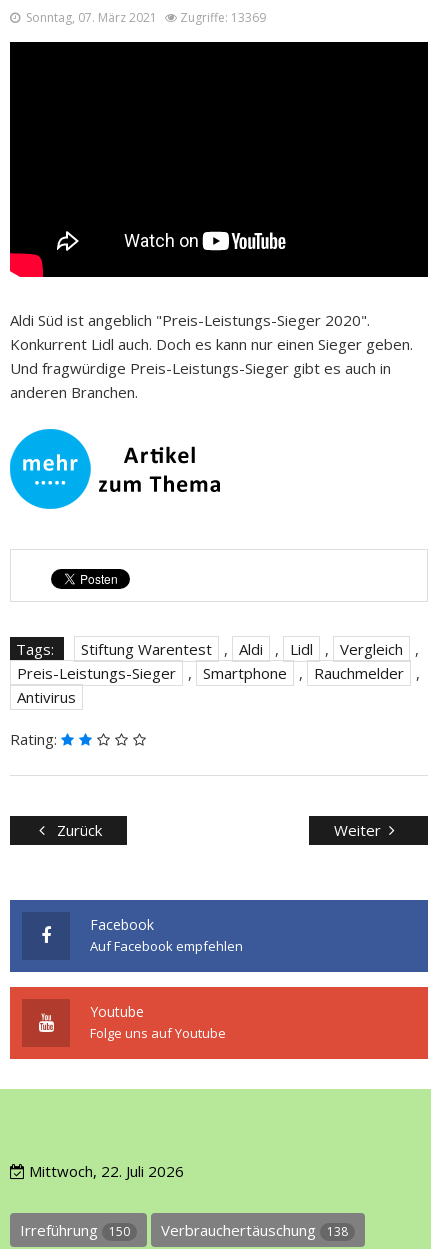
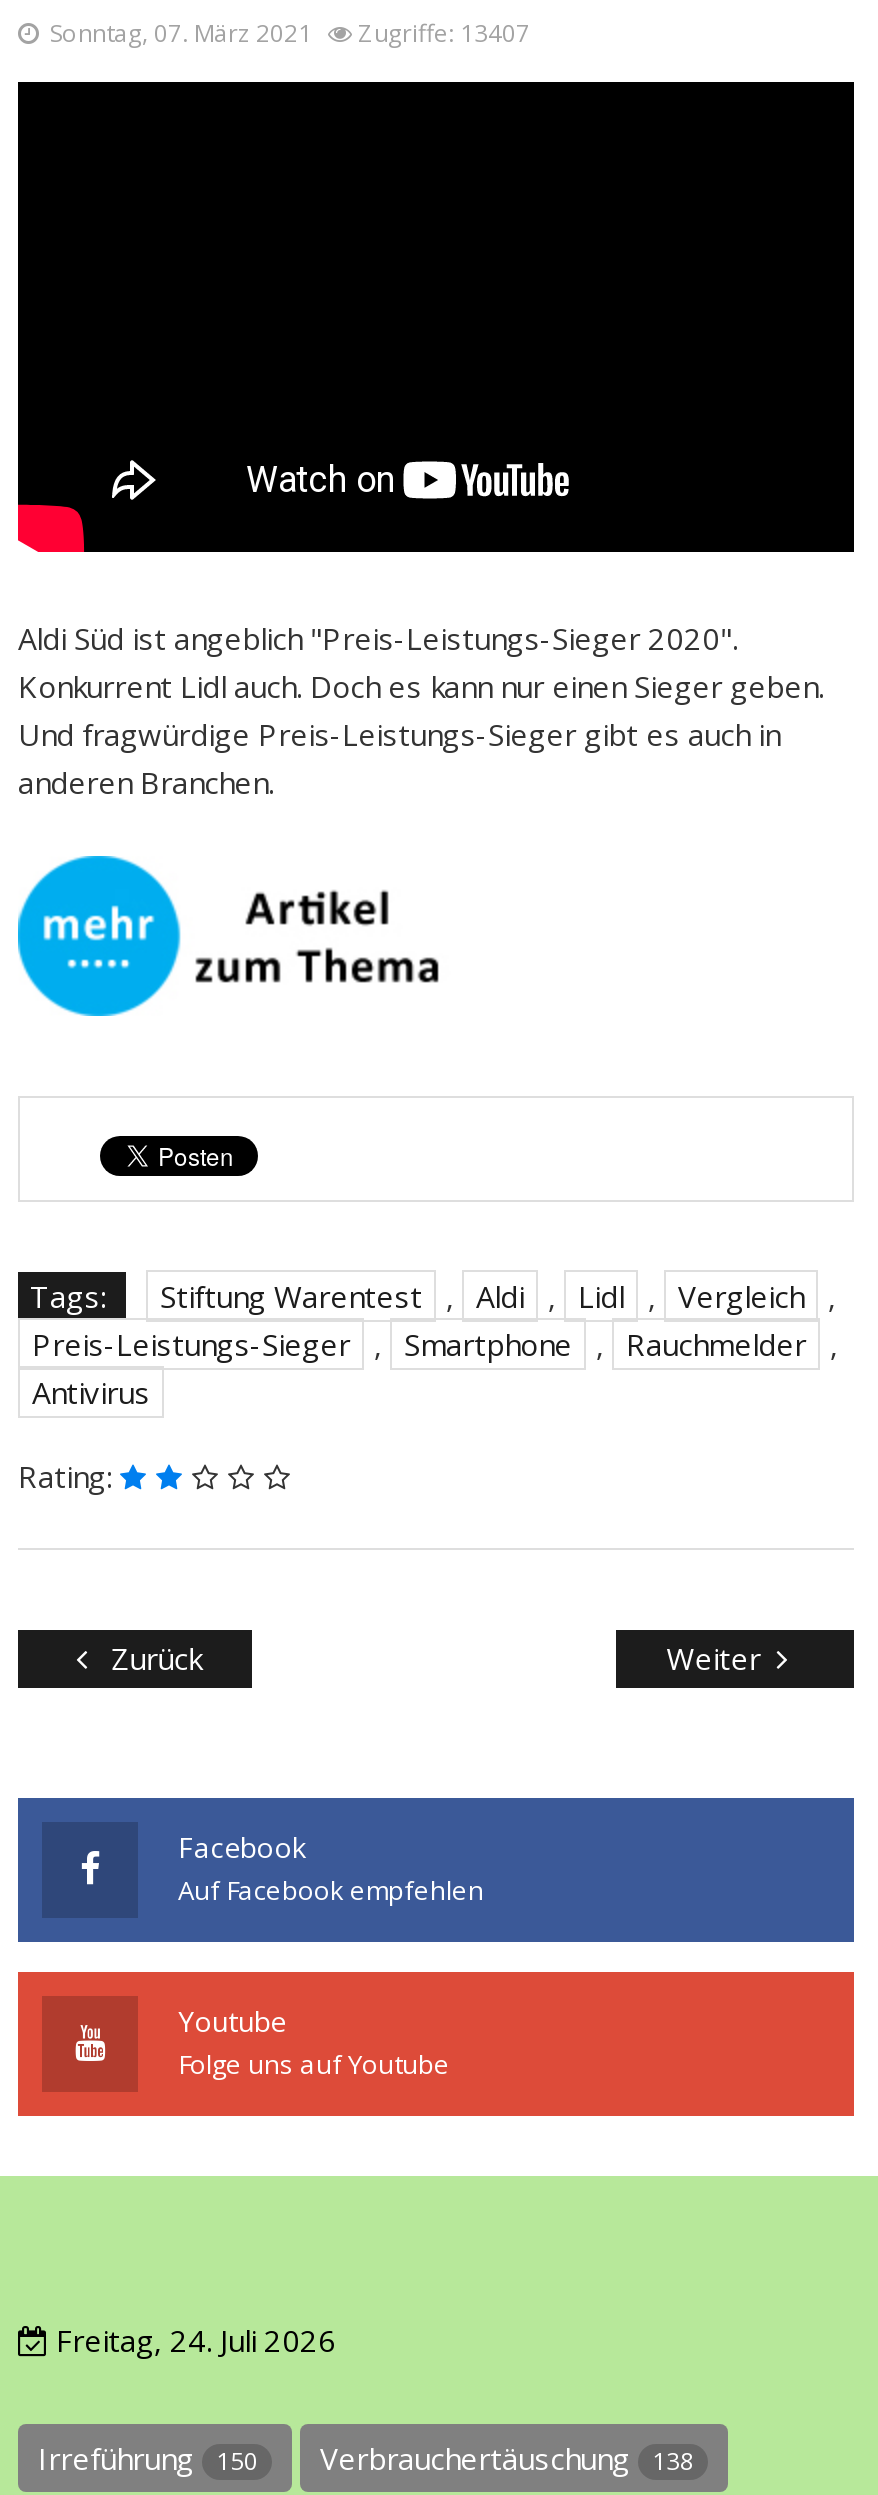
[26,9,266,26] Sonntag, 07. März 2021 Zugriffe: 13369 -> [50,17,530,51] Sonntag, 07. März 2021 Zugriffe: 13407
[25,1160,184,1180] Mittwoch, 22. Juli 2026 -> [48,2319,336,2359] Freitag, 24. Juli 2026

